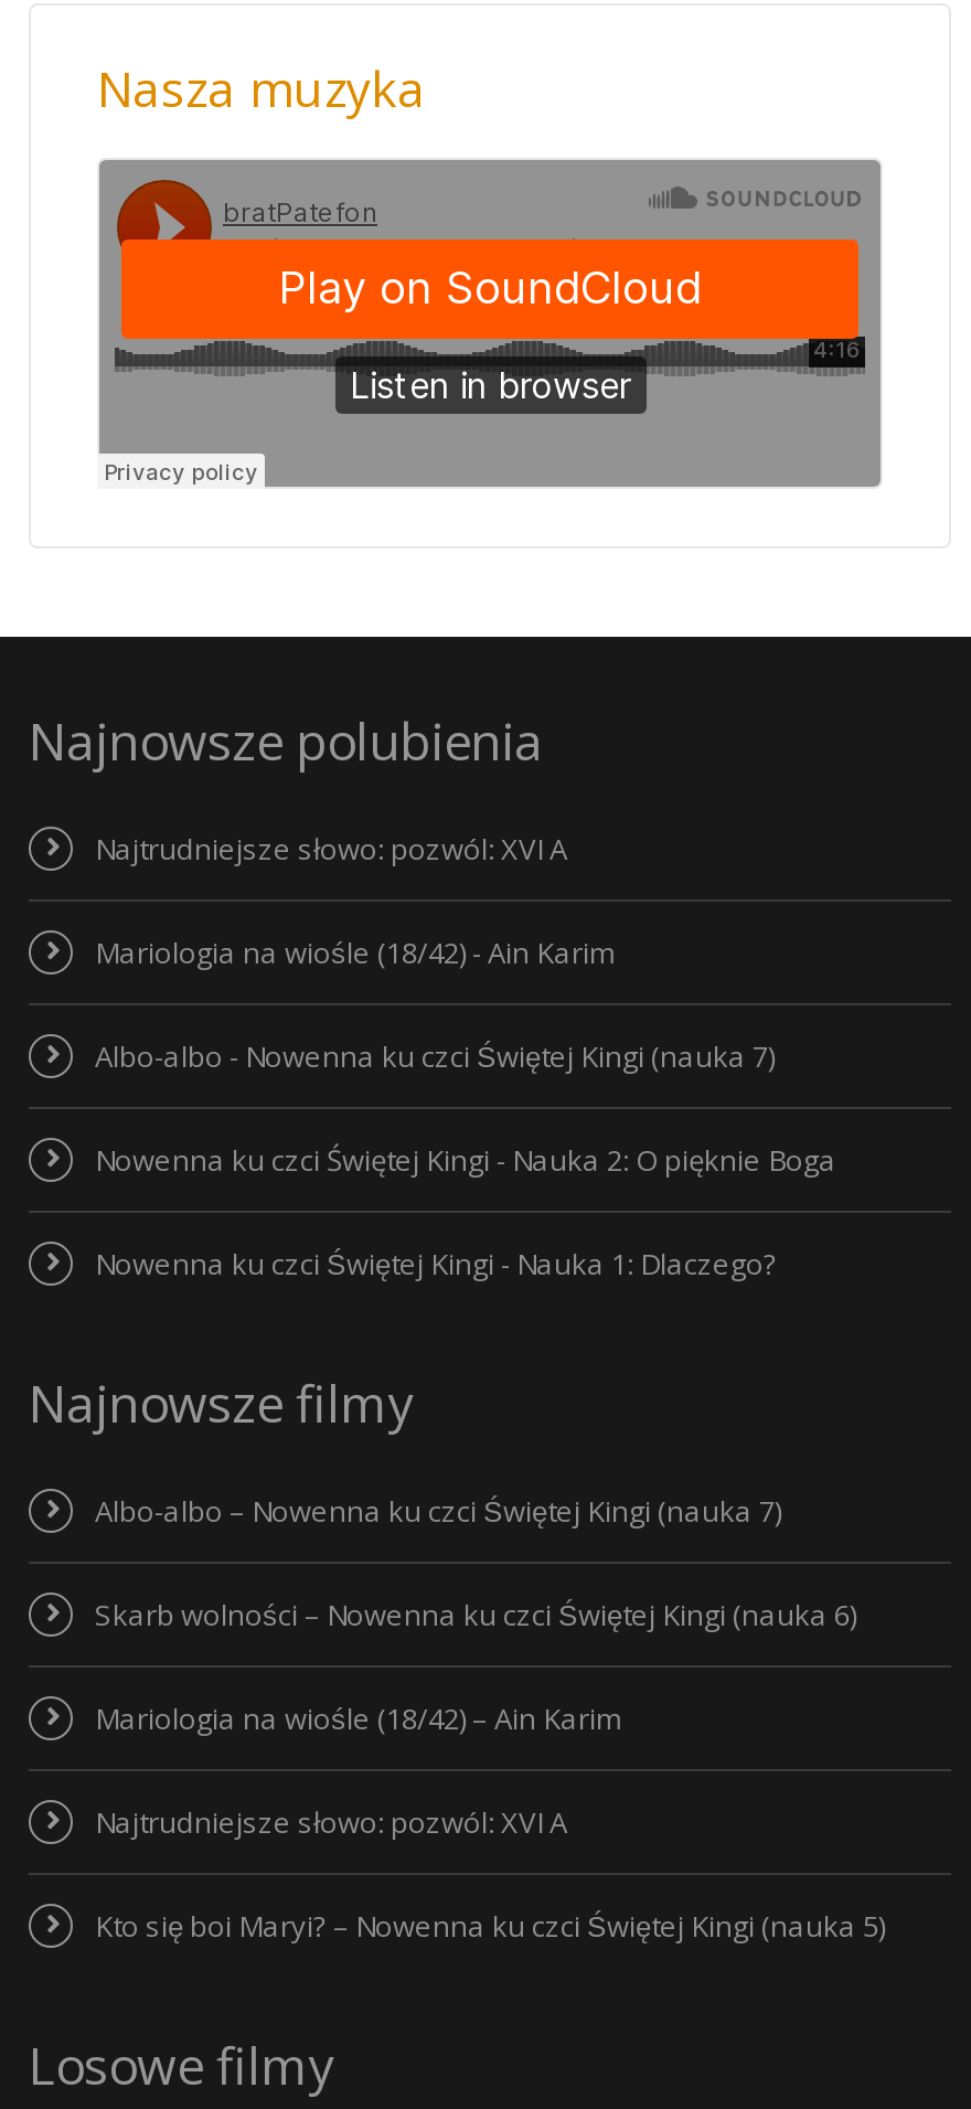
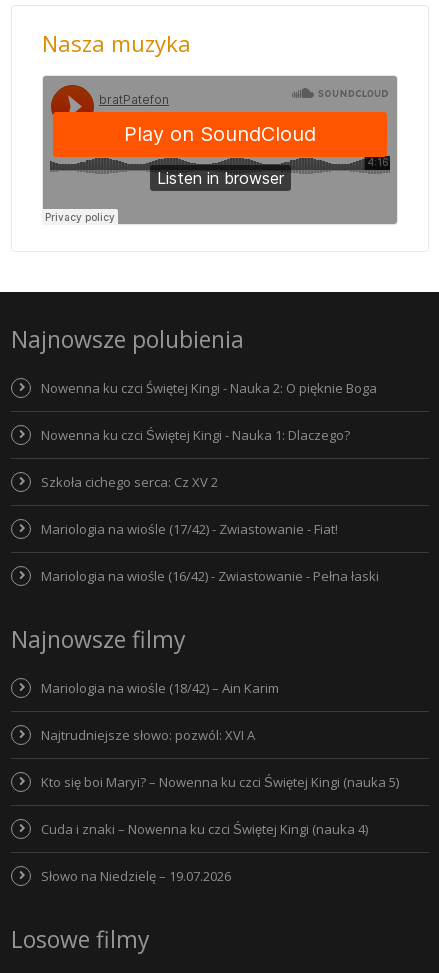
[95,828,775,1075] Najtrudniejsze słowo: pozwól: XVI A | Mariologia na wiośle (18/42) - Ain Karim | Albo-albo - Nowenna ku czci Świętej Kingi (nauka 7) -> none
moved [95,1139,836,1283] -> [41,379,377,444]: Nowenna ku czci Świętej Kingi - Nauka 2: O pięknie Boga | Nowenna ku czci Świętej Kingi - Nauka 1: Dlaczego?
none -> [41,473,379,585] Szkoła cichego serca: Cz XV 2 | Mariologia na wiośle (17/42) - Zwiastowanie - Fiat! | Mariologia na wiośle (16/42) - Zwiastowanie - Pełna łaski
[95,1490,856,1634] Albo-albo – Nowenna ku czci Świętej Kingi (nauka 7) | Skarb wolności – Nowenna ku czci Świętej Kingi (nauka 6) -> none
moved [95,1698,885,1945] -> [41,679,399,791]: Mariologia na wiośle (18/42) – Ain Karim | Najtrudniejsze słowo: pozwól: XVI A | Kto się boi Maryi? – Nowenna ku czci Świętej Kingi (nauka 5)
none -> [41,820,368,885] Cuda i znaki – Nowenna ku czci Świętej Kingi (nauka 4) | Słowo na Niedzielę – 19.07.2026

